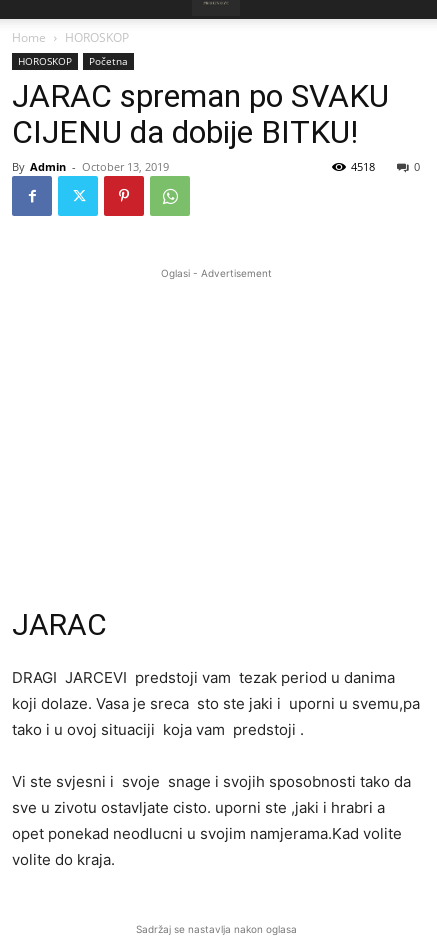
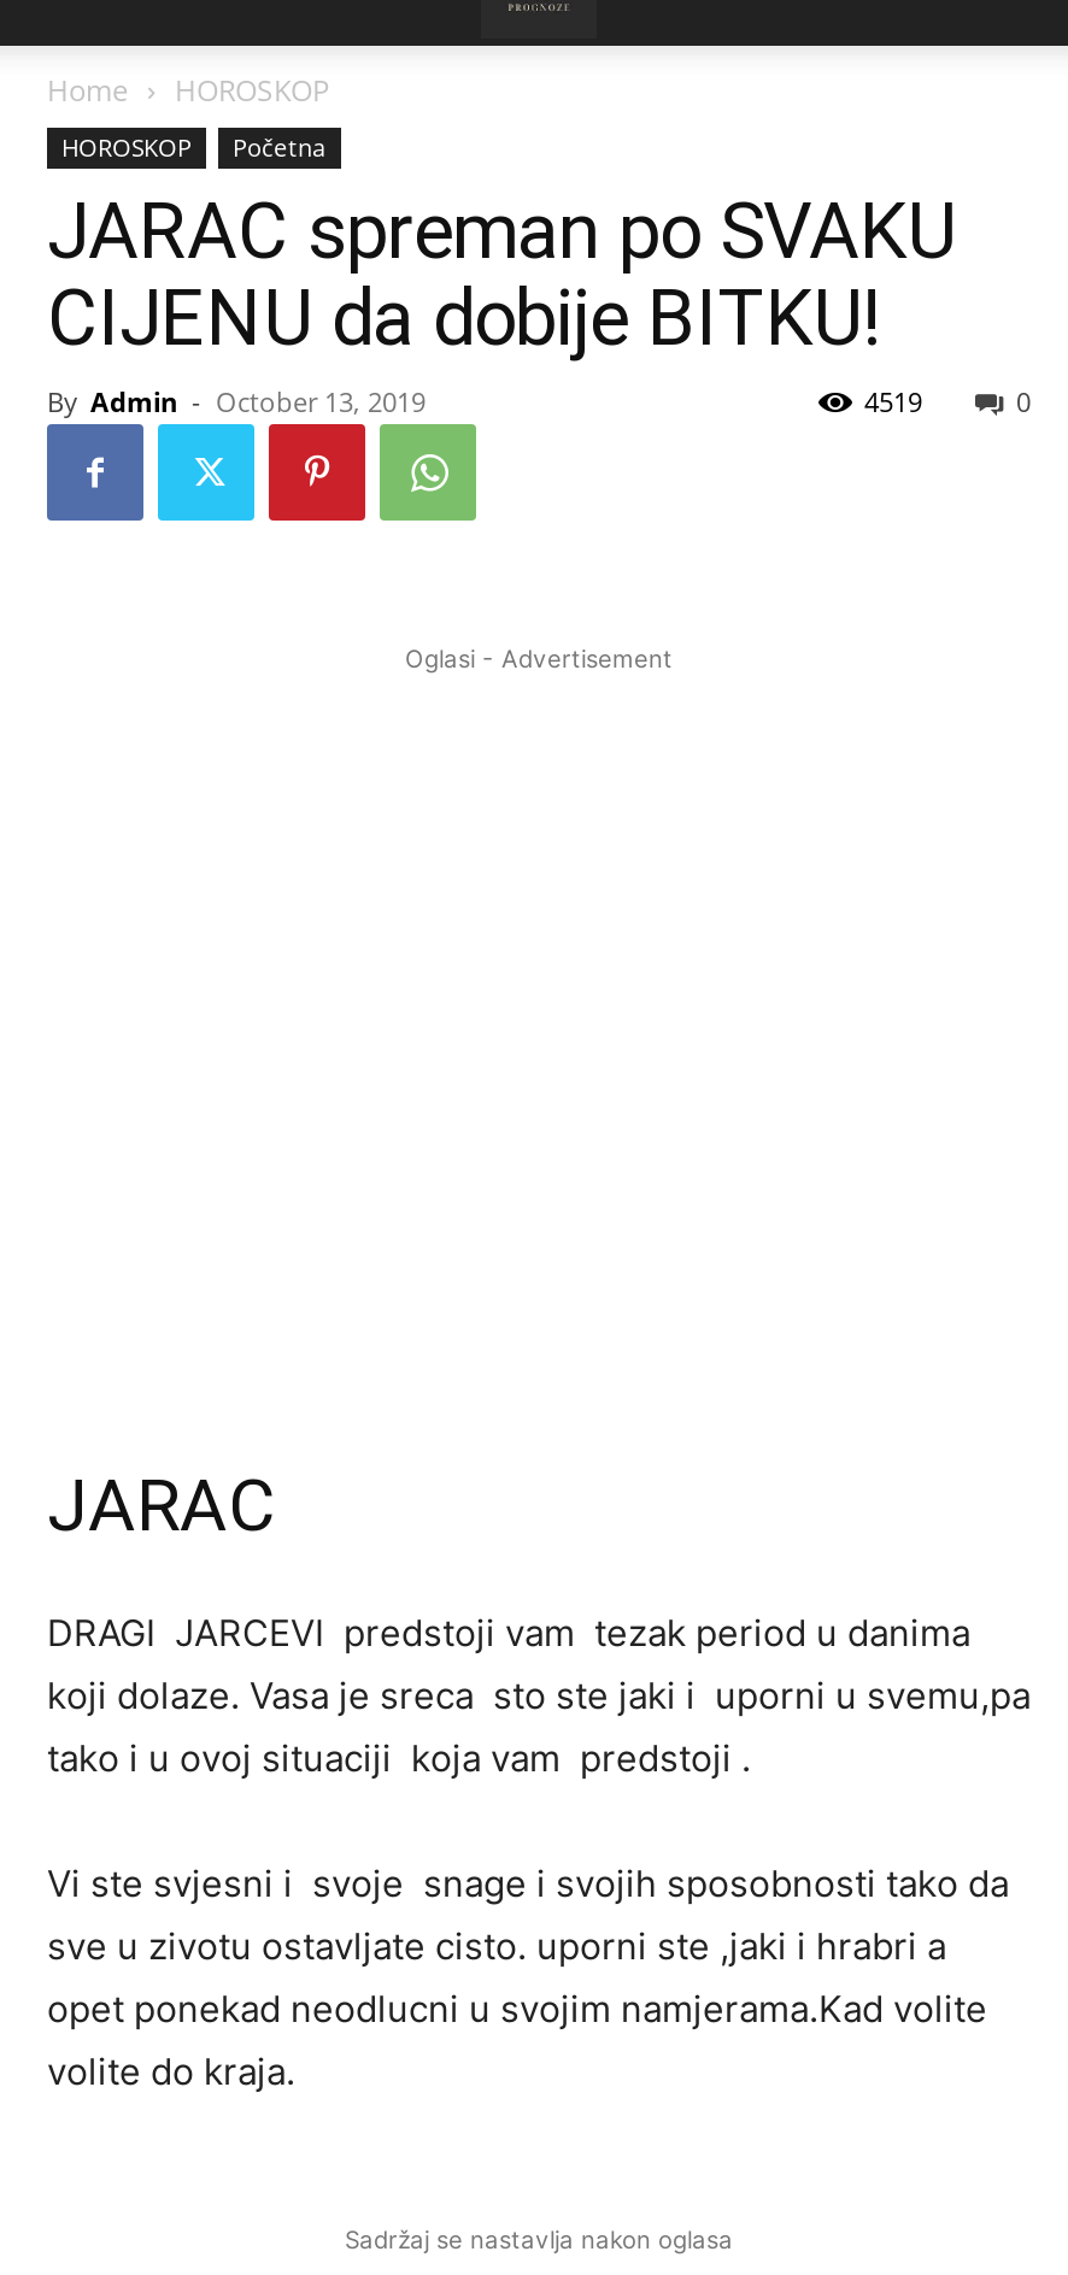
[351,159,375,174] 4518 -> [864,383,922,419] 4519

